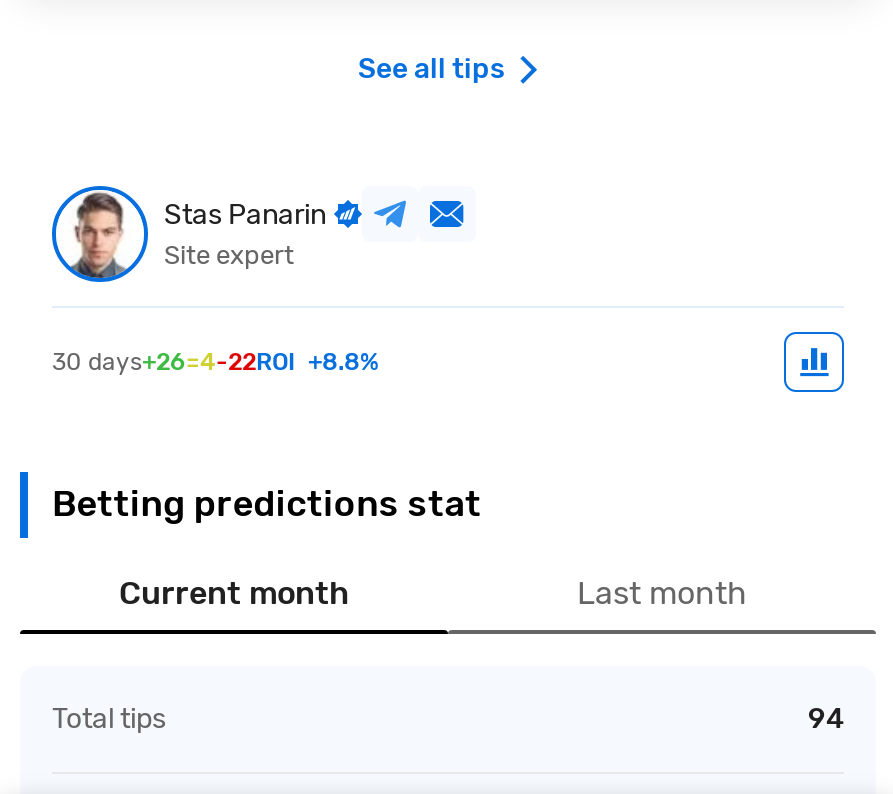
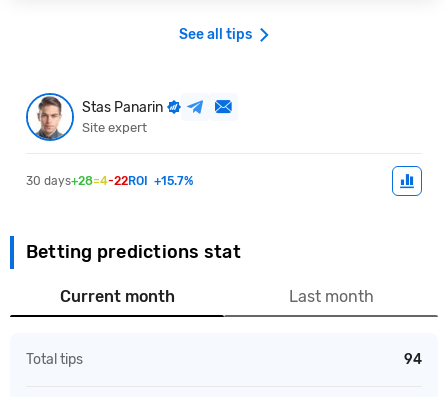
[52,347,378,375] 30 days+26=4-22ROI +8.8% -> [26,174,193,188] 30 days+28=4-22ROI +15.7%

